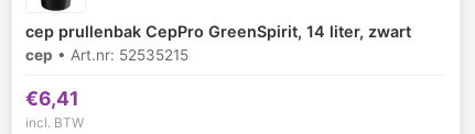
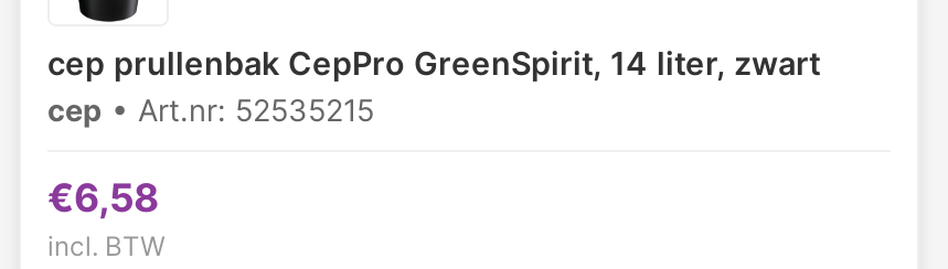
[25,87,79,110] €6,41 -> [47,174,160,220] €6,58

